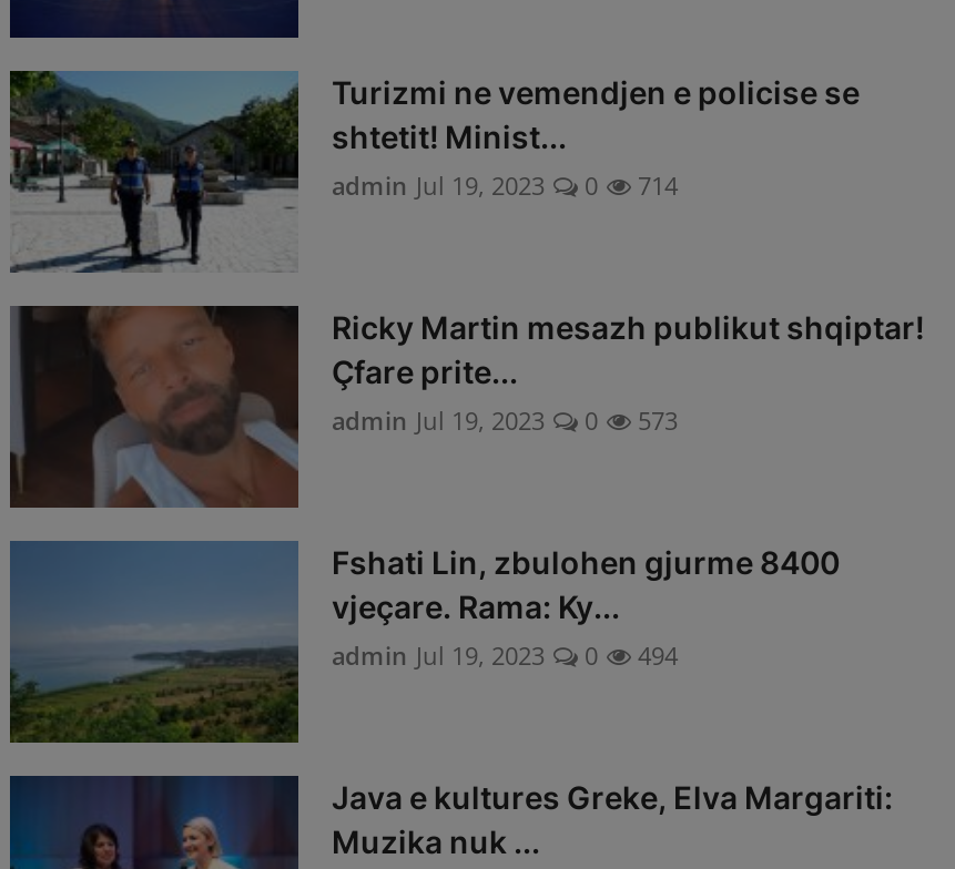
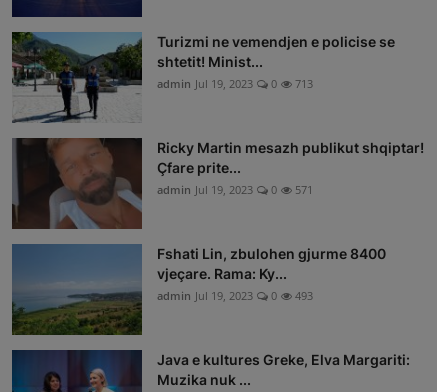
[332,167,678,201] admin Jul 19, 2023 0 714 -> [157,75,313,90] admin Jul 19, 2023 0 713
[332,402,678,436] admin Jul 19, 2023 0 573 -> [157,181,313,196] admin Jul 19, 2023 0 571
[332,637,678,671] admin Jul 19, 2023 0 494 -> [157,287,313,302] admin Jul 19, 2023 0 493

